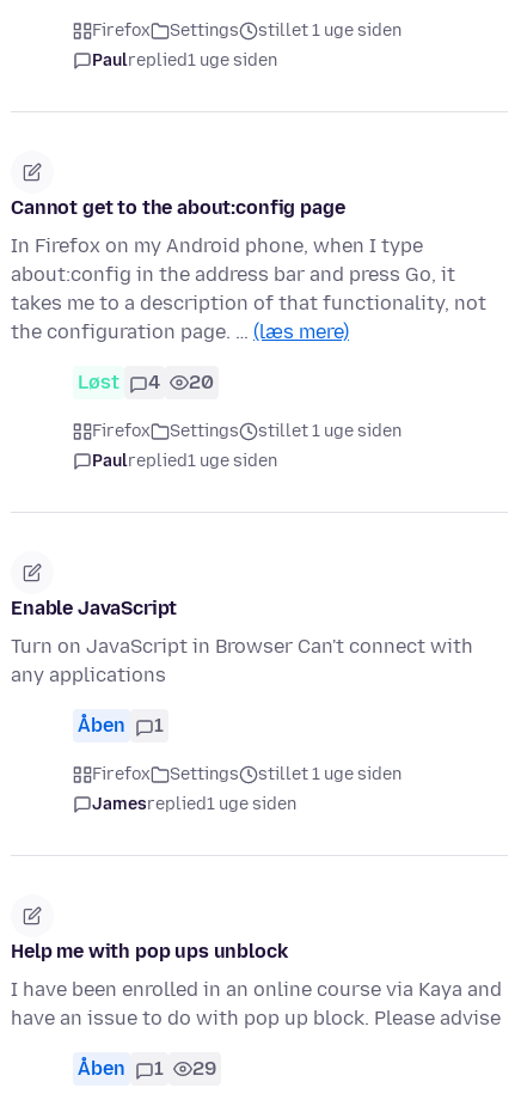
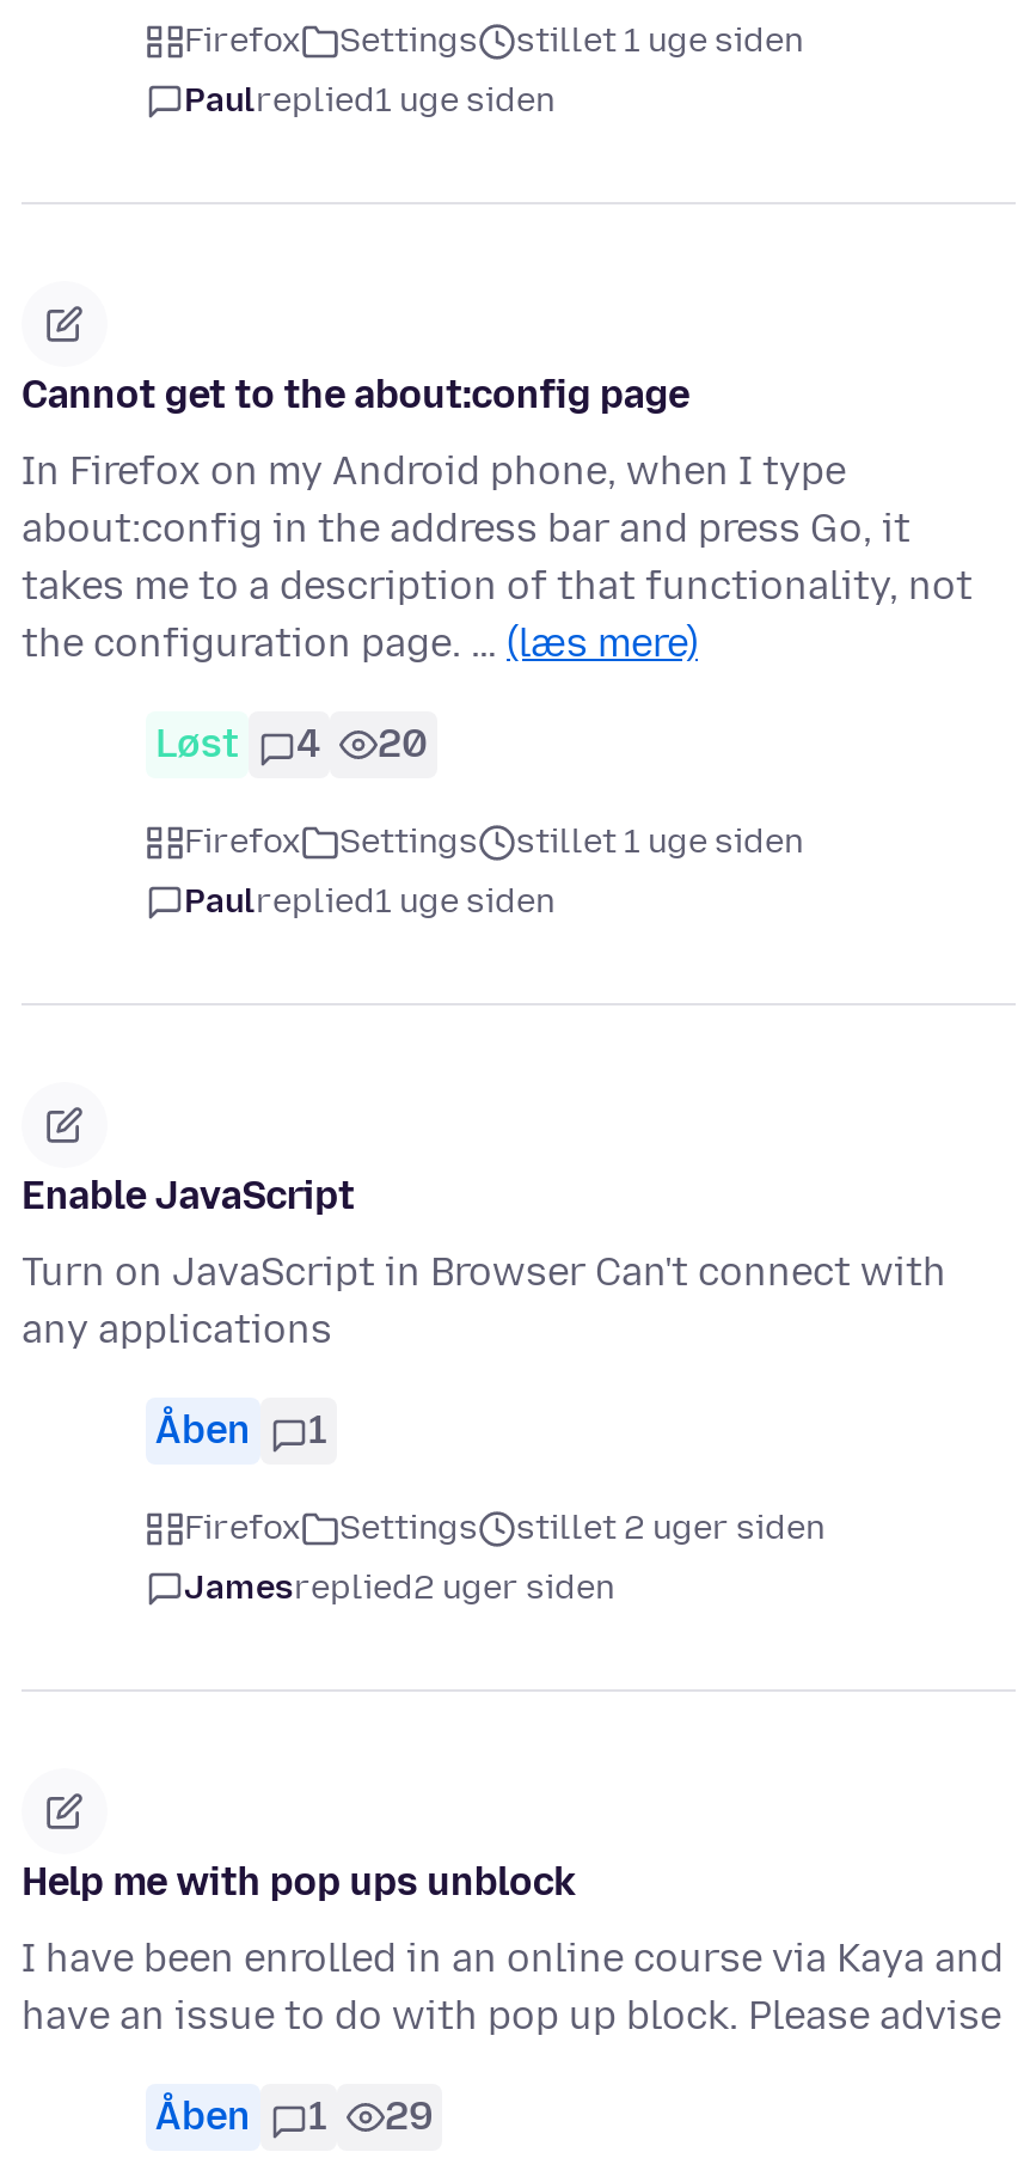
[258,765,402,785] stillet 1 uge siden -> [516,1509,824,1549] stillet 2 uger siden
[92,795,296,815] Jamesreplied1 uge siden -> [184,1569,614,1609] Jamesreplied2 uger siden

